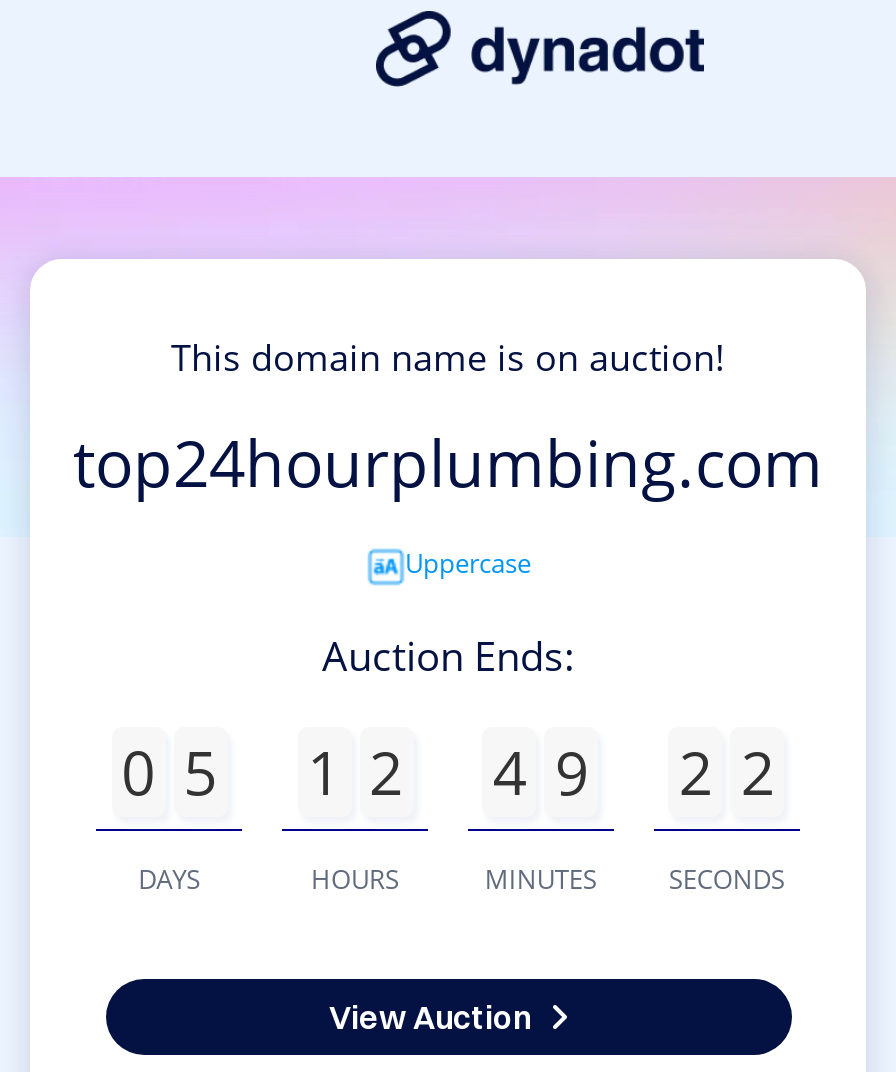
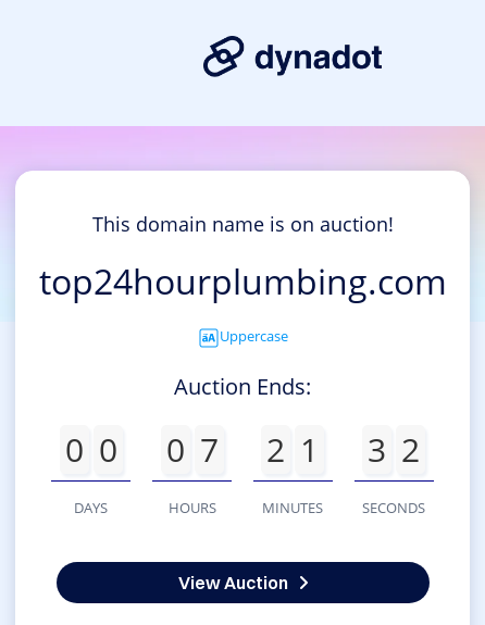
[121,731,217,813] 0 5 -> [65,427,117,472] 0 0
[307,731,403,813] 1 2 -> [166,427,218,472] 0 7
[493,731,589,813] 4 9 -> [267,427,319,472] 2 1
[679,731,775,813] 2 2 -> [368,427,420,472] 3 2

